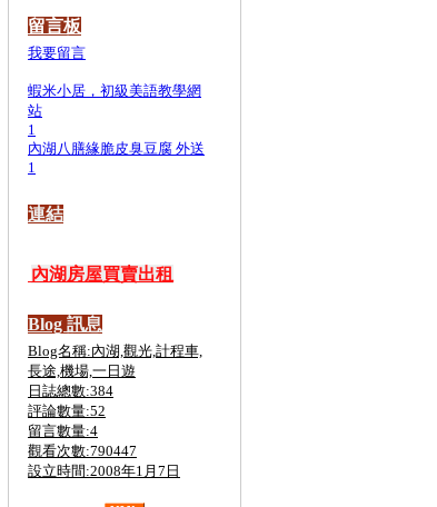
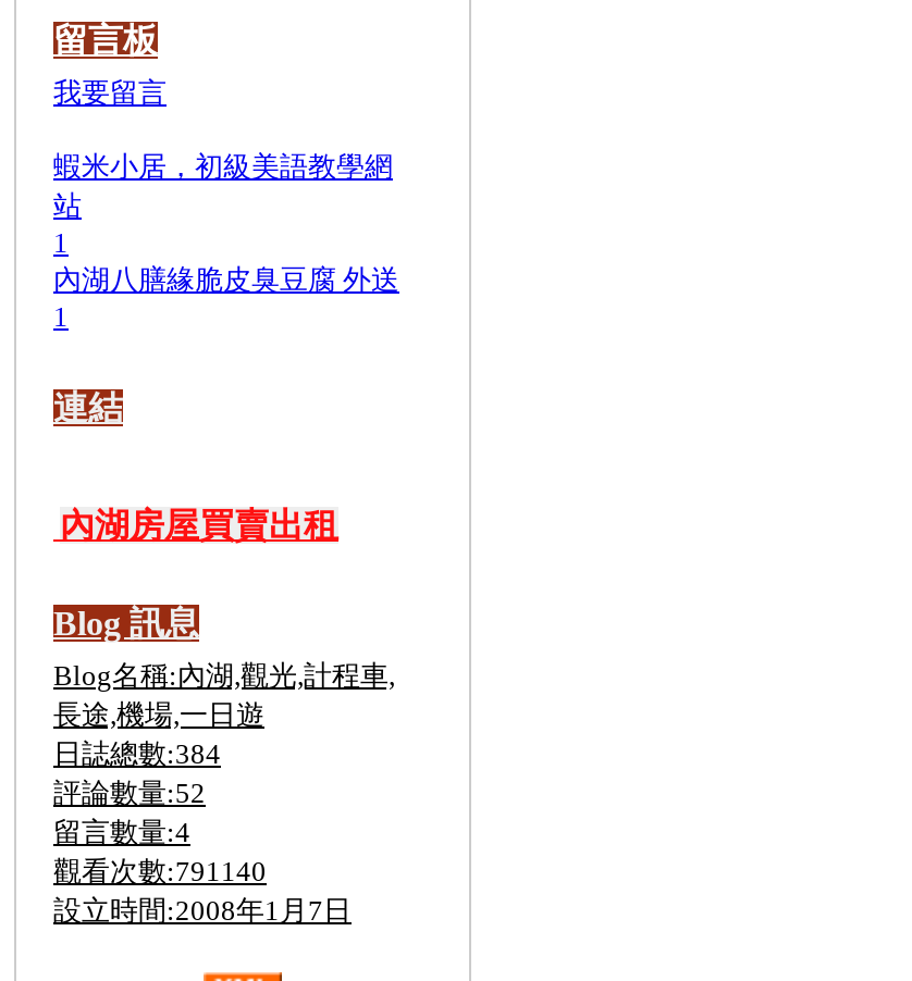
[28,443,137,459] 觀看次數:790447 -> [53,855,267,887] 觀看次數:791140

